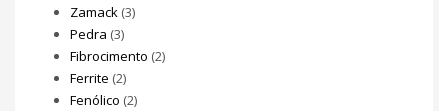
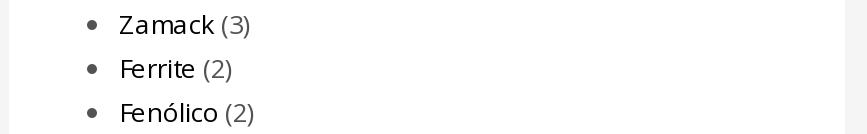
[70,25,165,65] Pedra (3) | Fibrocimento (2) -> none

